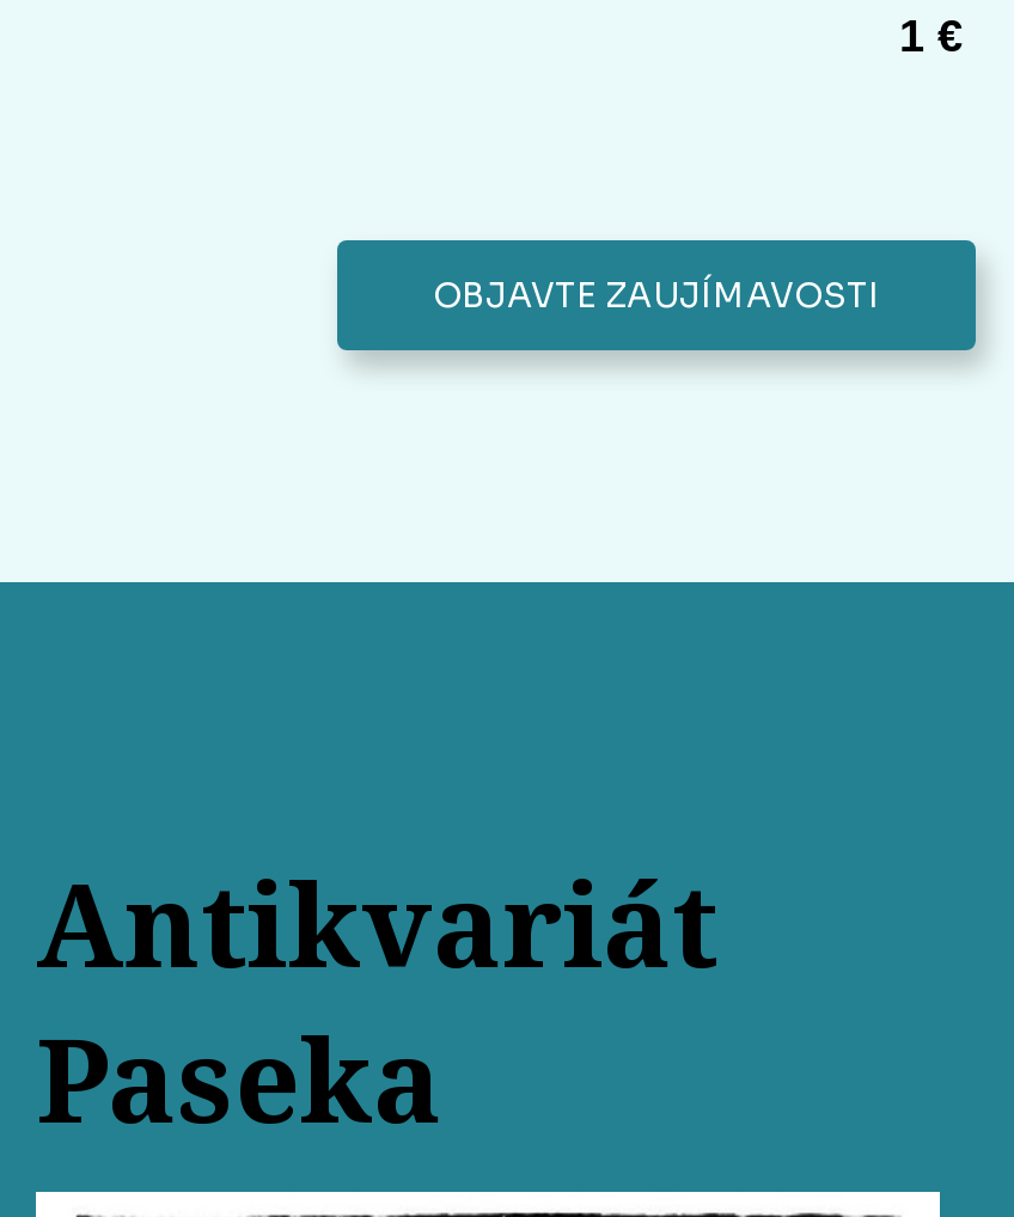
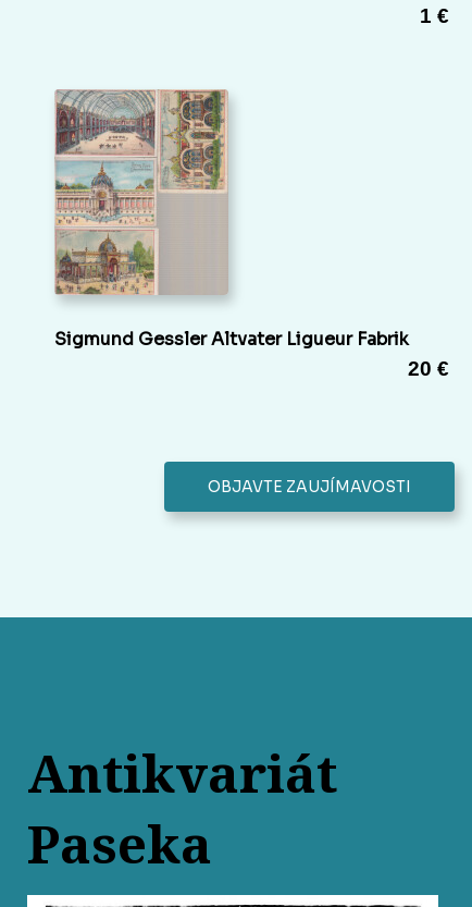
none -> [53,88,449,380] [image] | Sigmund Gessler Altvater Ligueur Fabrik | 20 €

